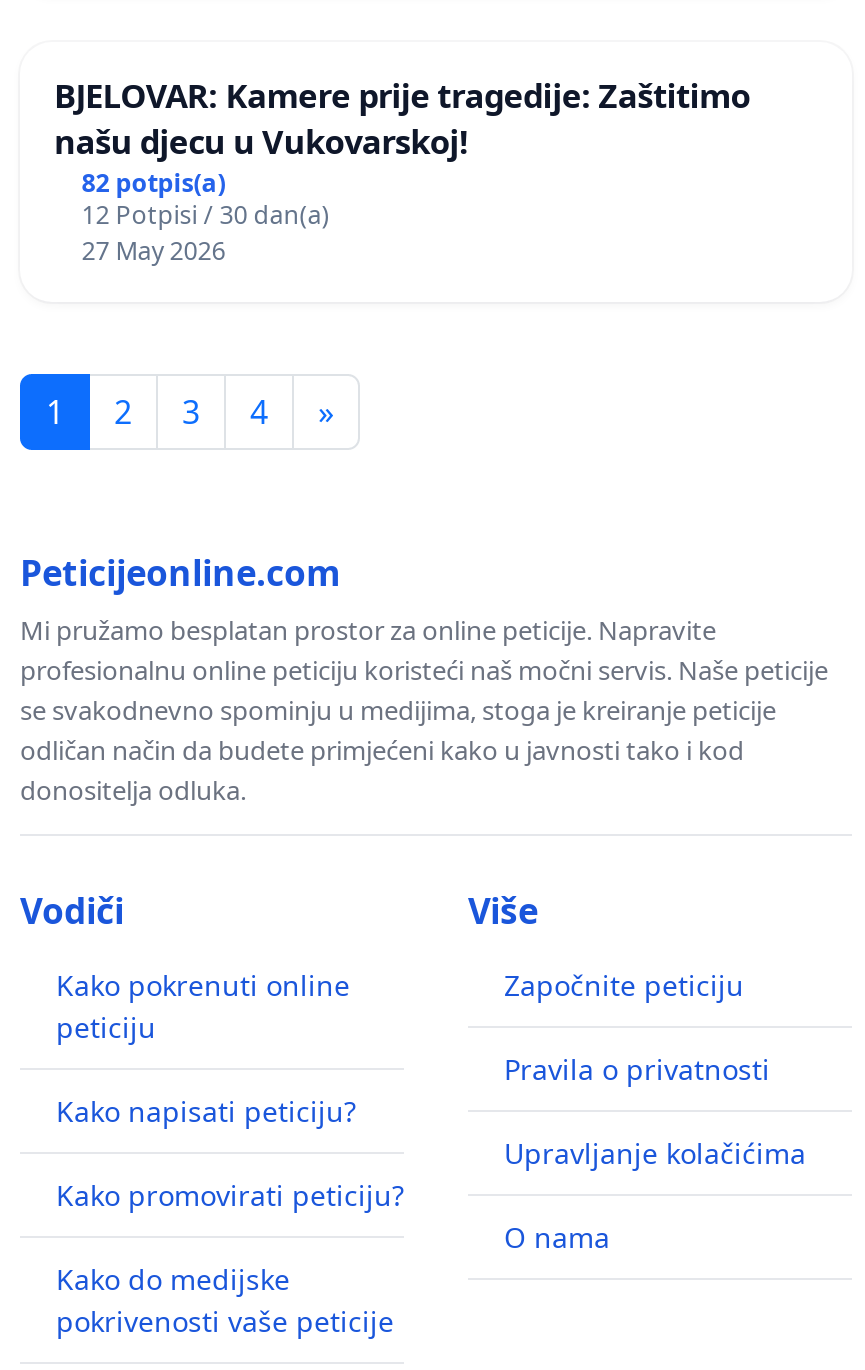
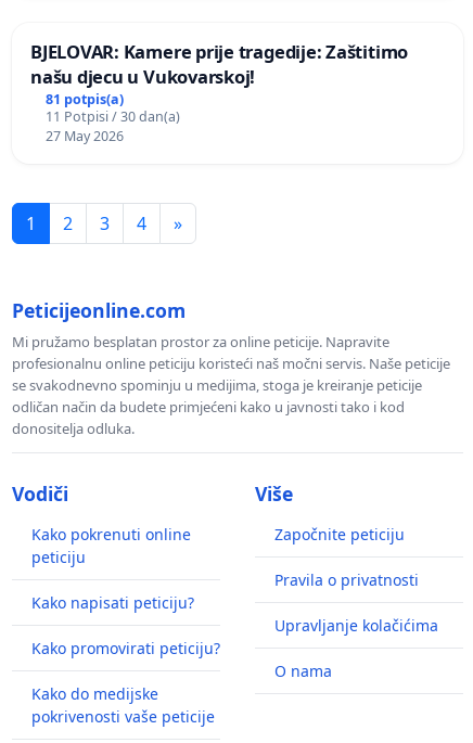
[82,165,226,199] 82 potpis(a) -> [45,90,123,108] 81 potpis(a)
[82,197,330,231] 12 Potpisi / 30 dan(a) -> [45,107,180,125] 11 Potpisi / 30 dan(a)

